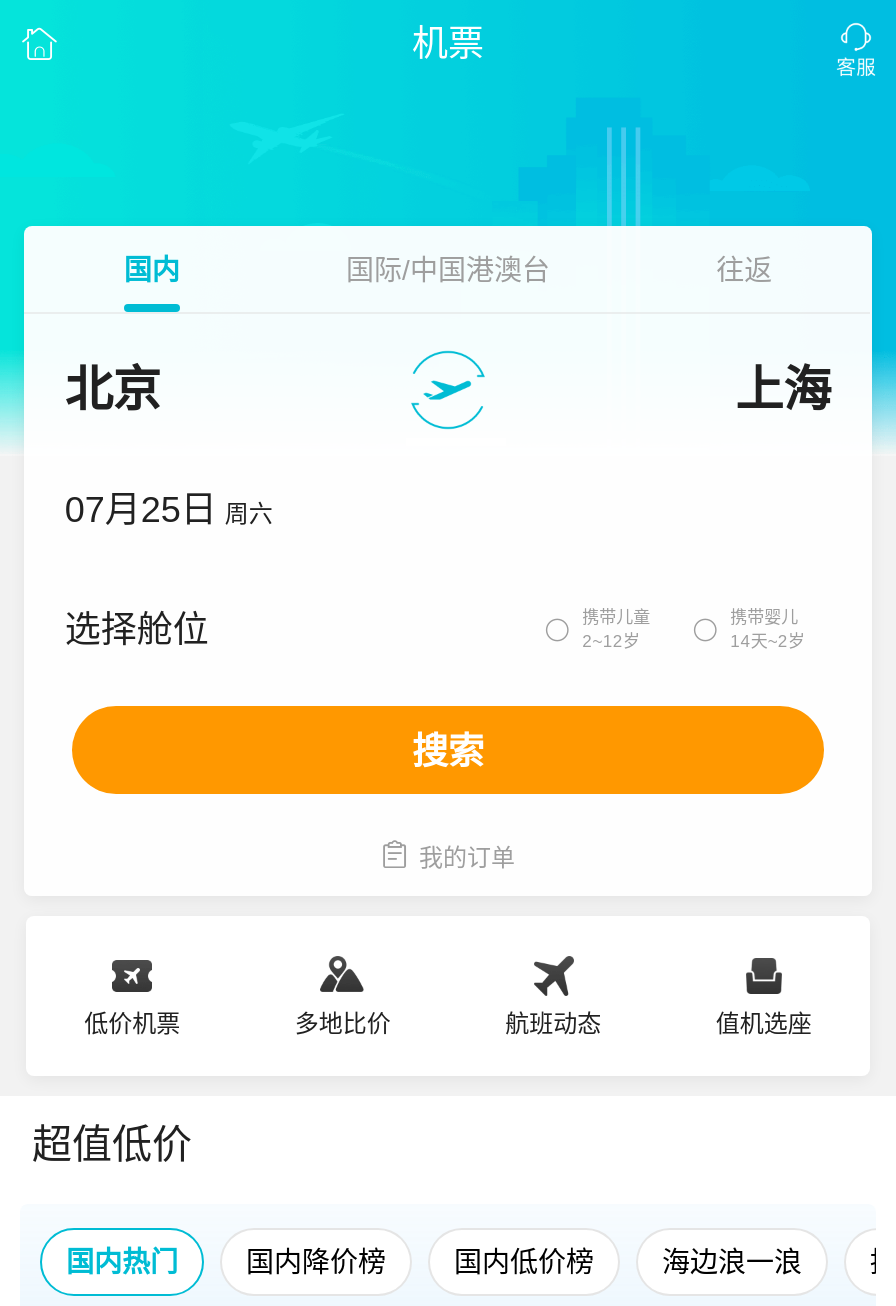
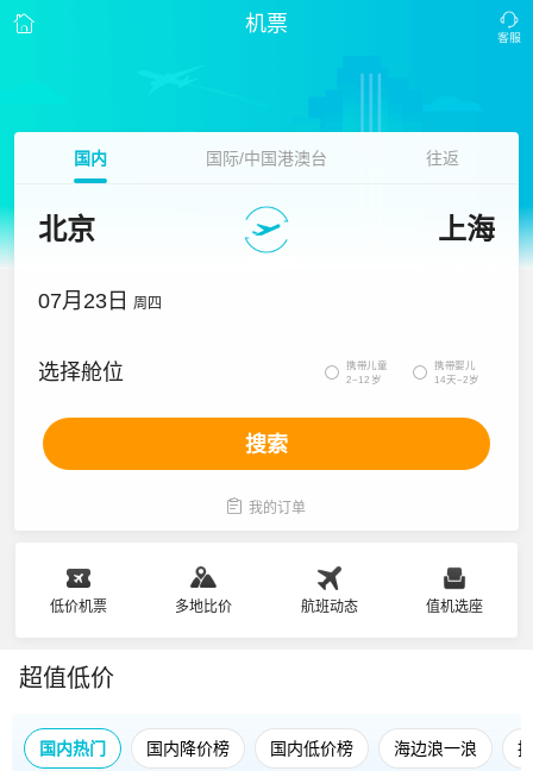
[65,490,273,530] 07月25日 周六 -> [38,289,162,313] 07月23日 周四

